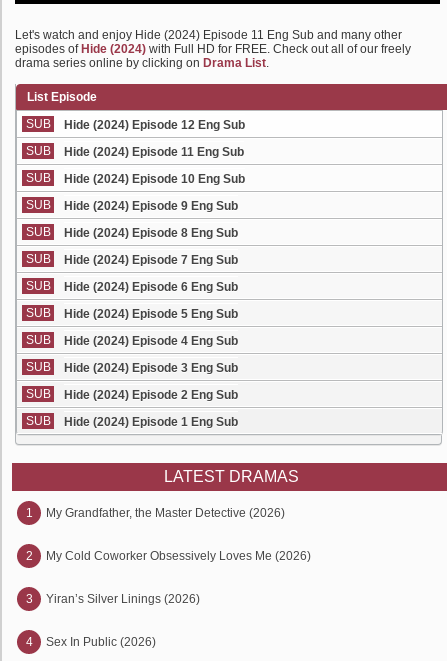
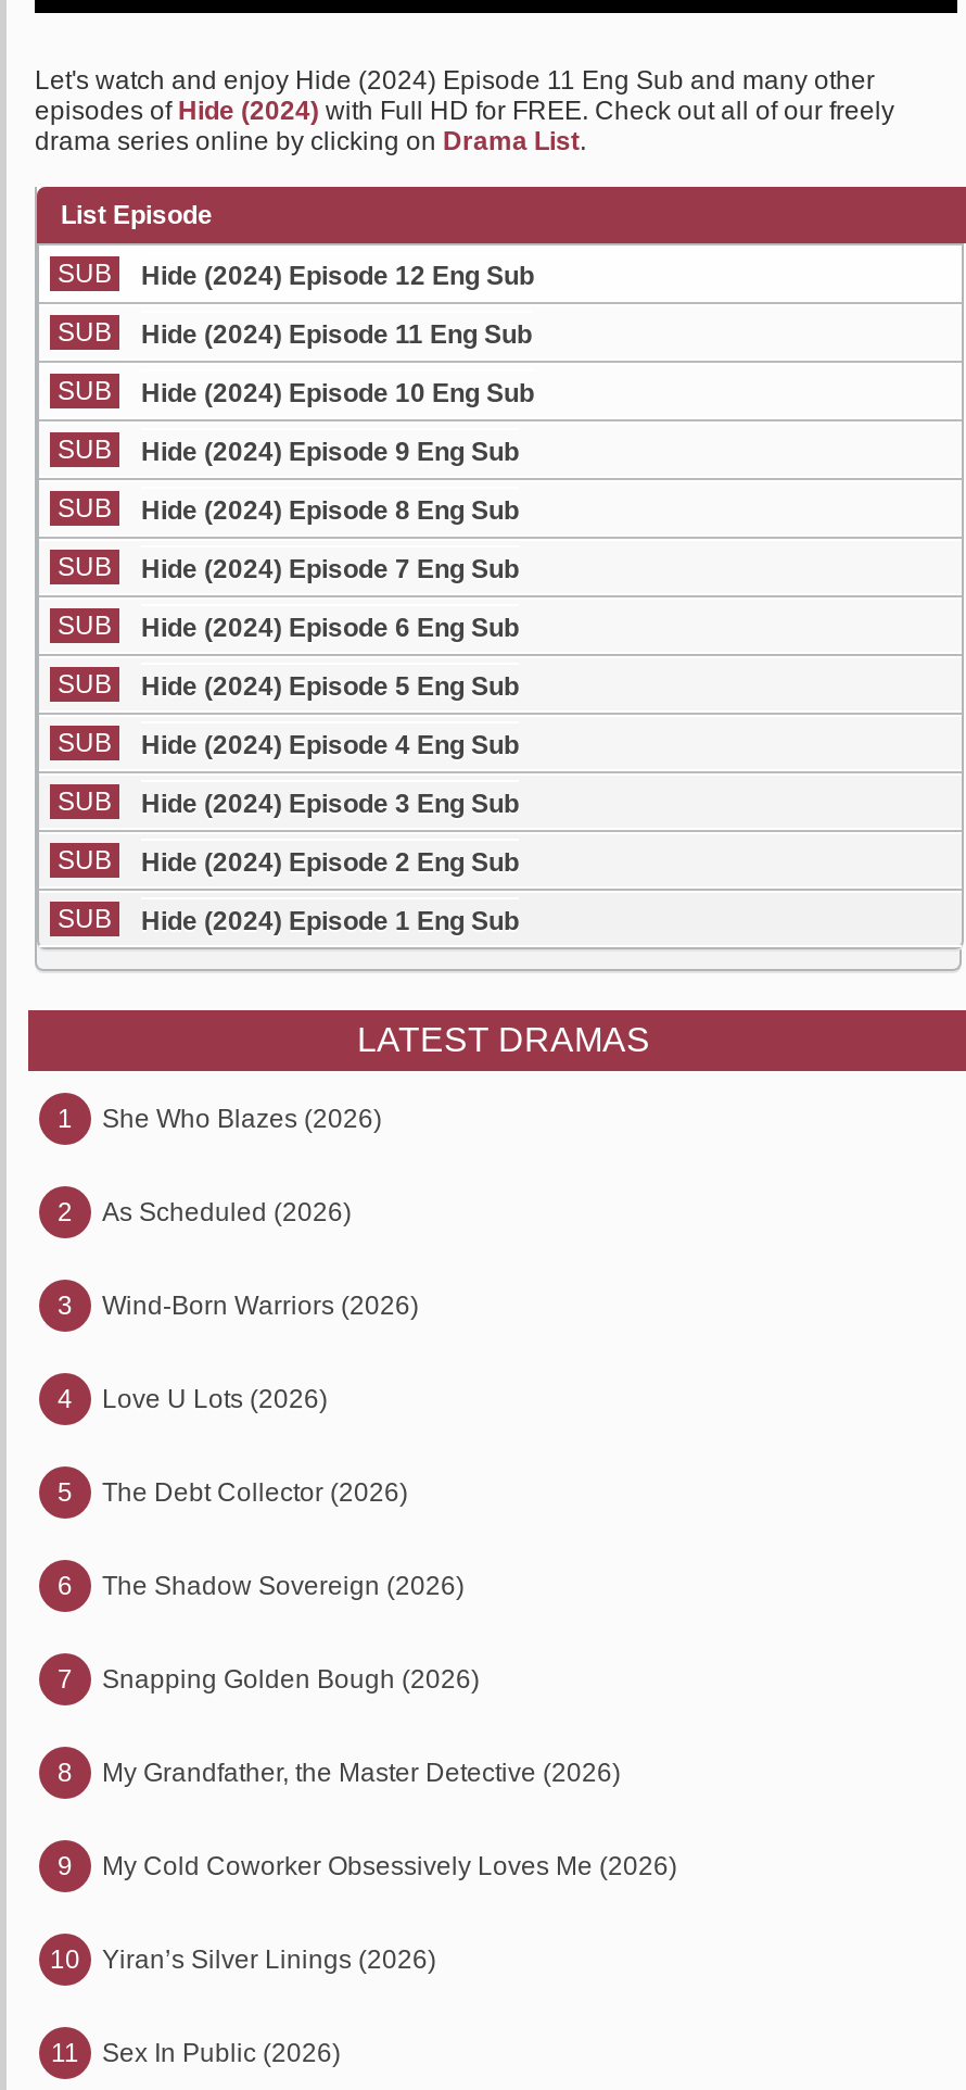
none -> [58,1104,480,1788] She Who Blazes (2026) | 2 | As Scheduled (2026) | 3 | Wind-Born Warriors (2026) | 4 | Love U Lots (2026) | 5 | The Debt Collector (2026) | 6 | The Shadow Sovereign (2026) | 7 | Snapping Golden Bough (2026) | 8
[25,549,311,563] 2 My Cold Coworker Obsessively Loves Me (2026) -> [58,1851,677,1881] 9 My Cold Coworker Obsessively Loves Me (2026)
[25,592,200,606] 3 Yiran’s Silver Linings (2026) -> [50,1944,436,1975] 10 Yiran’s Silver Linings (2026)
[25,635,156,649] 4 Sex In Public (2026) -> [51,2038,341,2068] 11 Sex In Public (2026)

